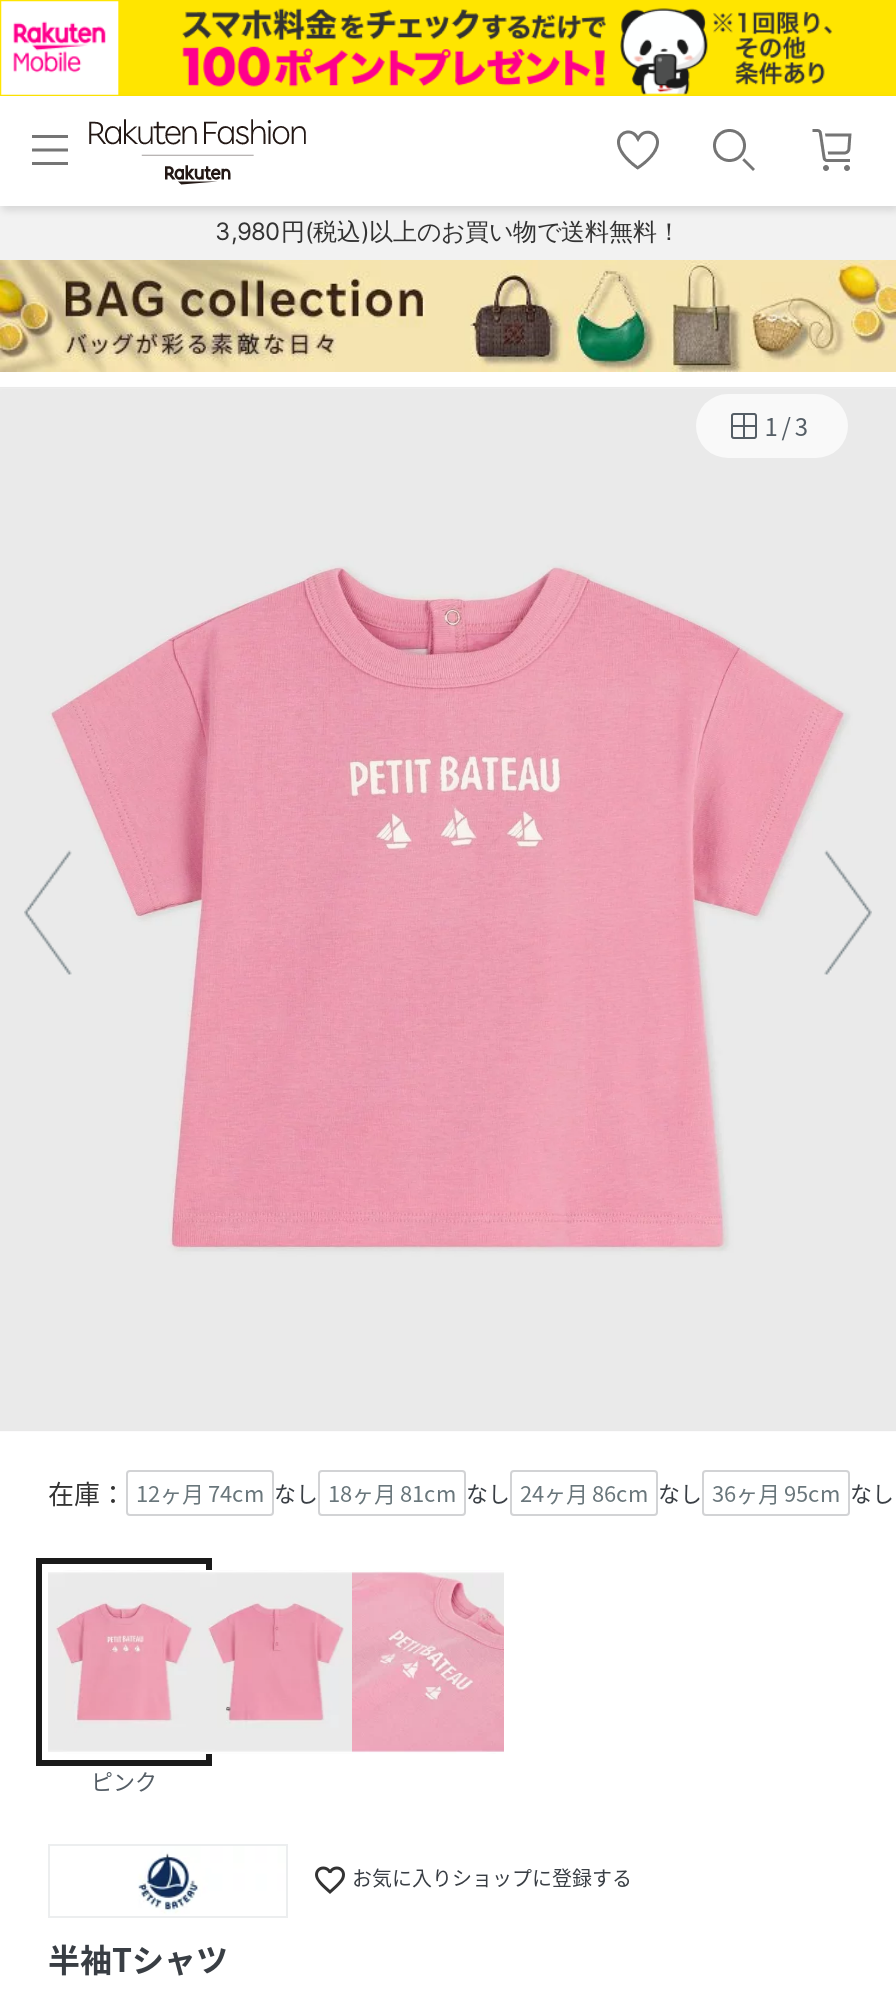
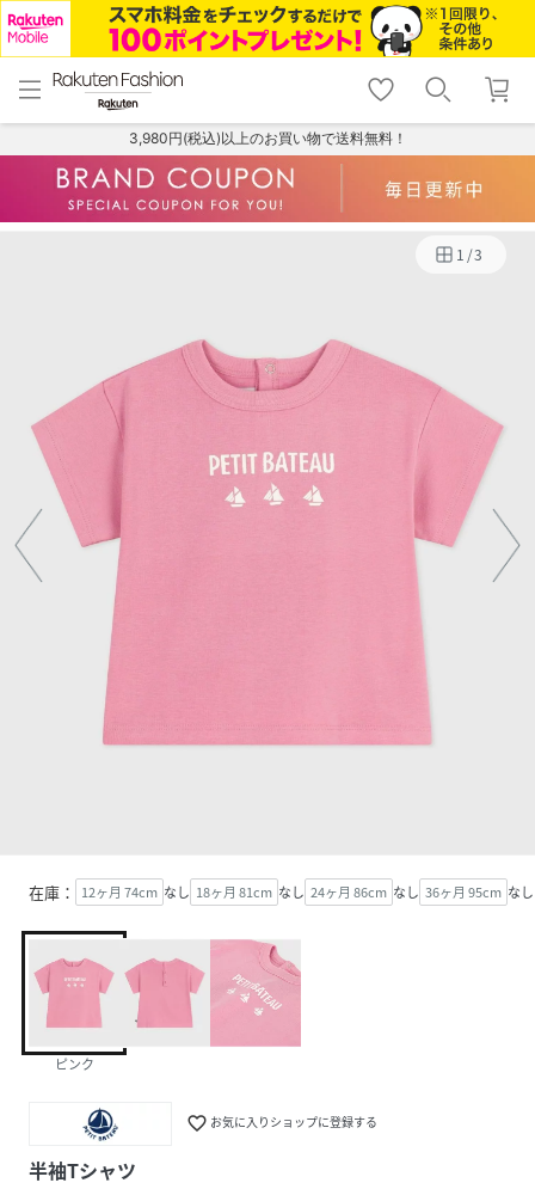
[6,260,890,372] [image] -> [4,154,531,223] [image]

